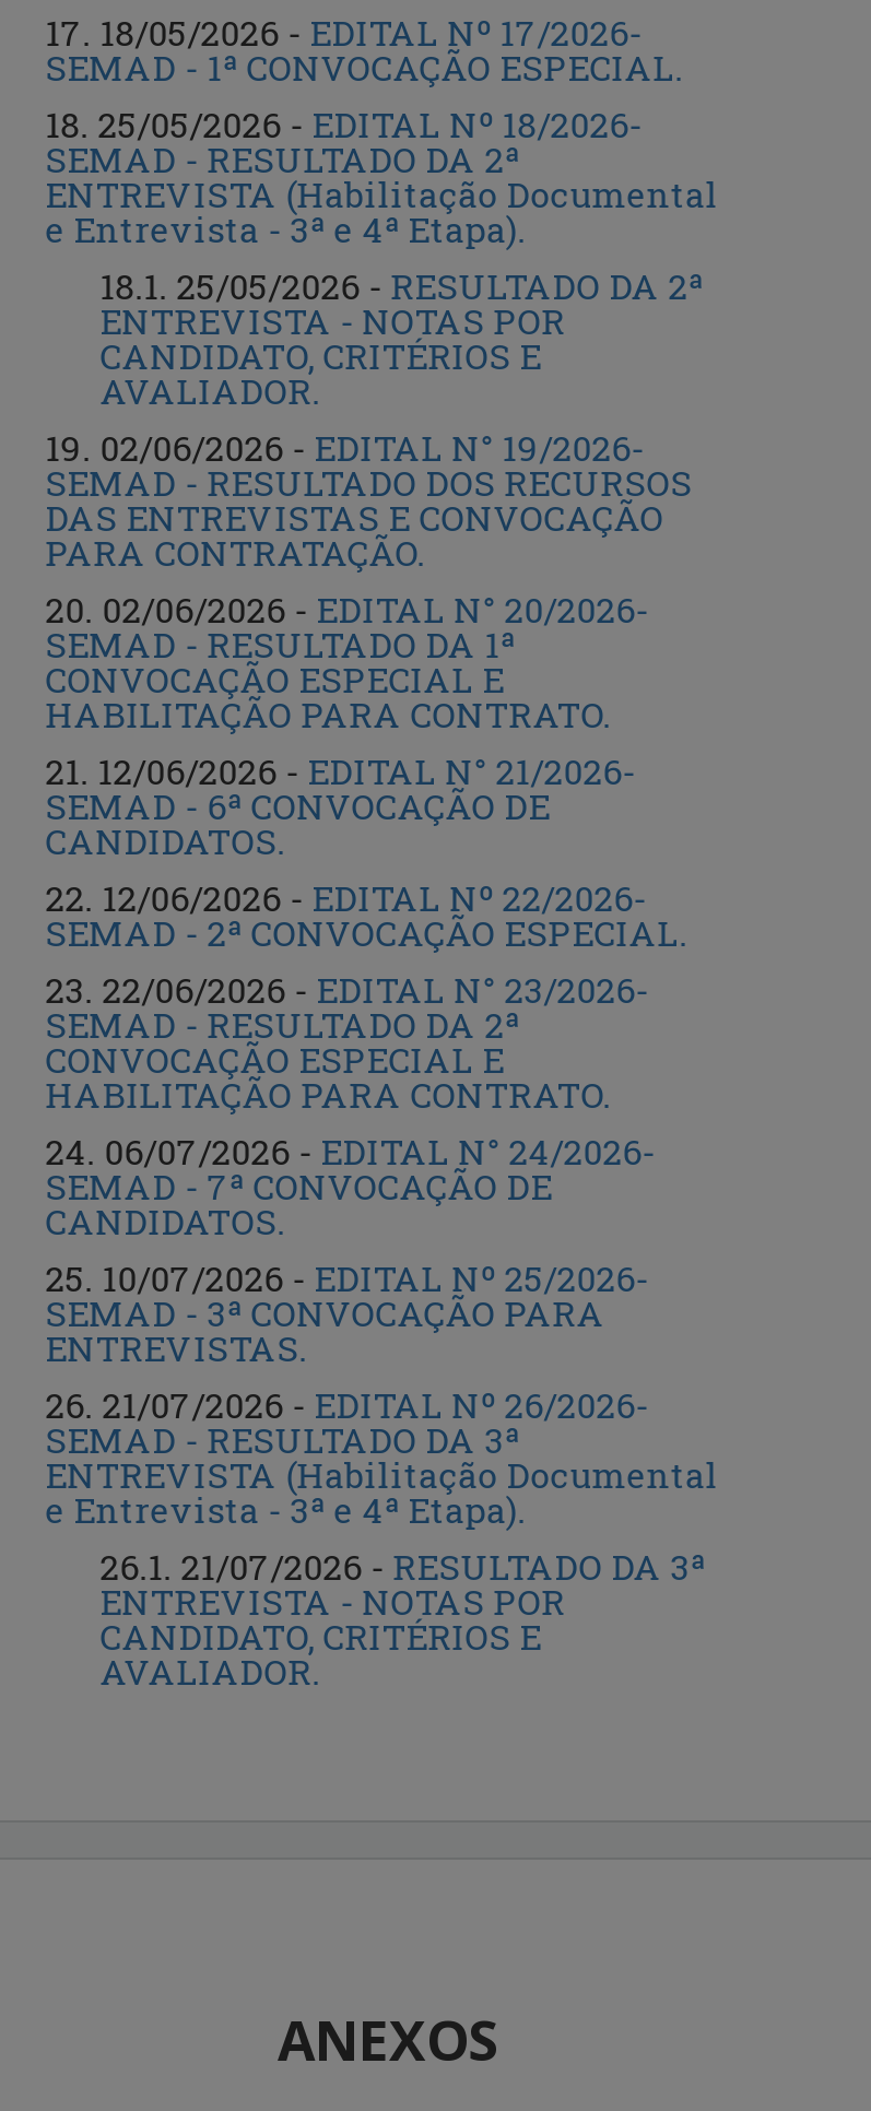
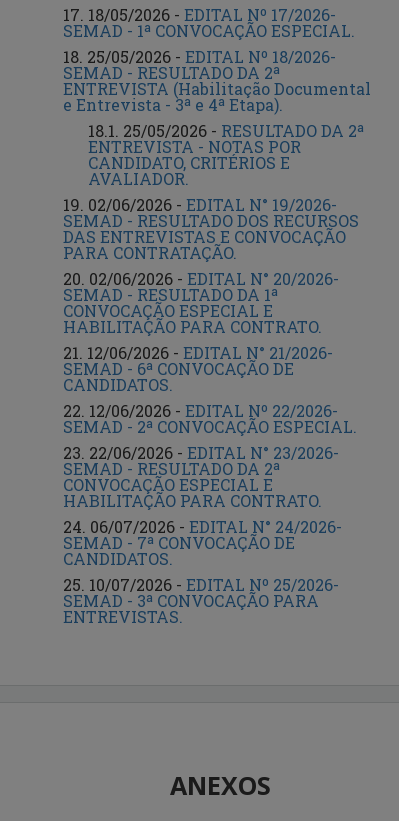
[45,1380,718,1693] 26. 21/07/2026 - EDITAL Nº 26/2026- | SEMAD - RESULTADO DA 3ª | ENTREVISTA (Habilitação Documental | e Entrevista - 3ª e 4ª Etapa). | 26.1. 21/07/2026 - RESULTADO DA 3ª | ENTREVISTA - NOTAS POR | CANDIDATO, CRITÉRIOS E | AVALIADOR. -> none

